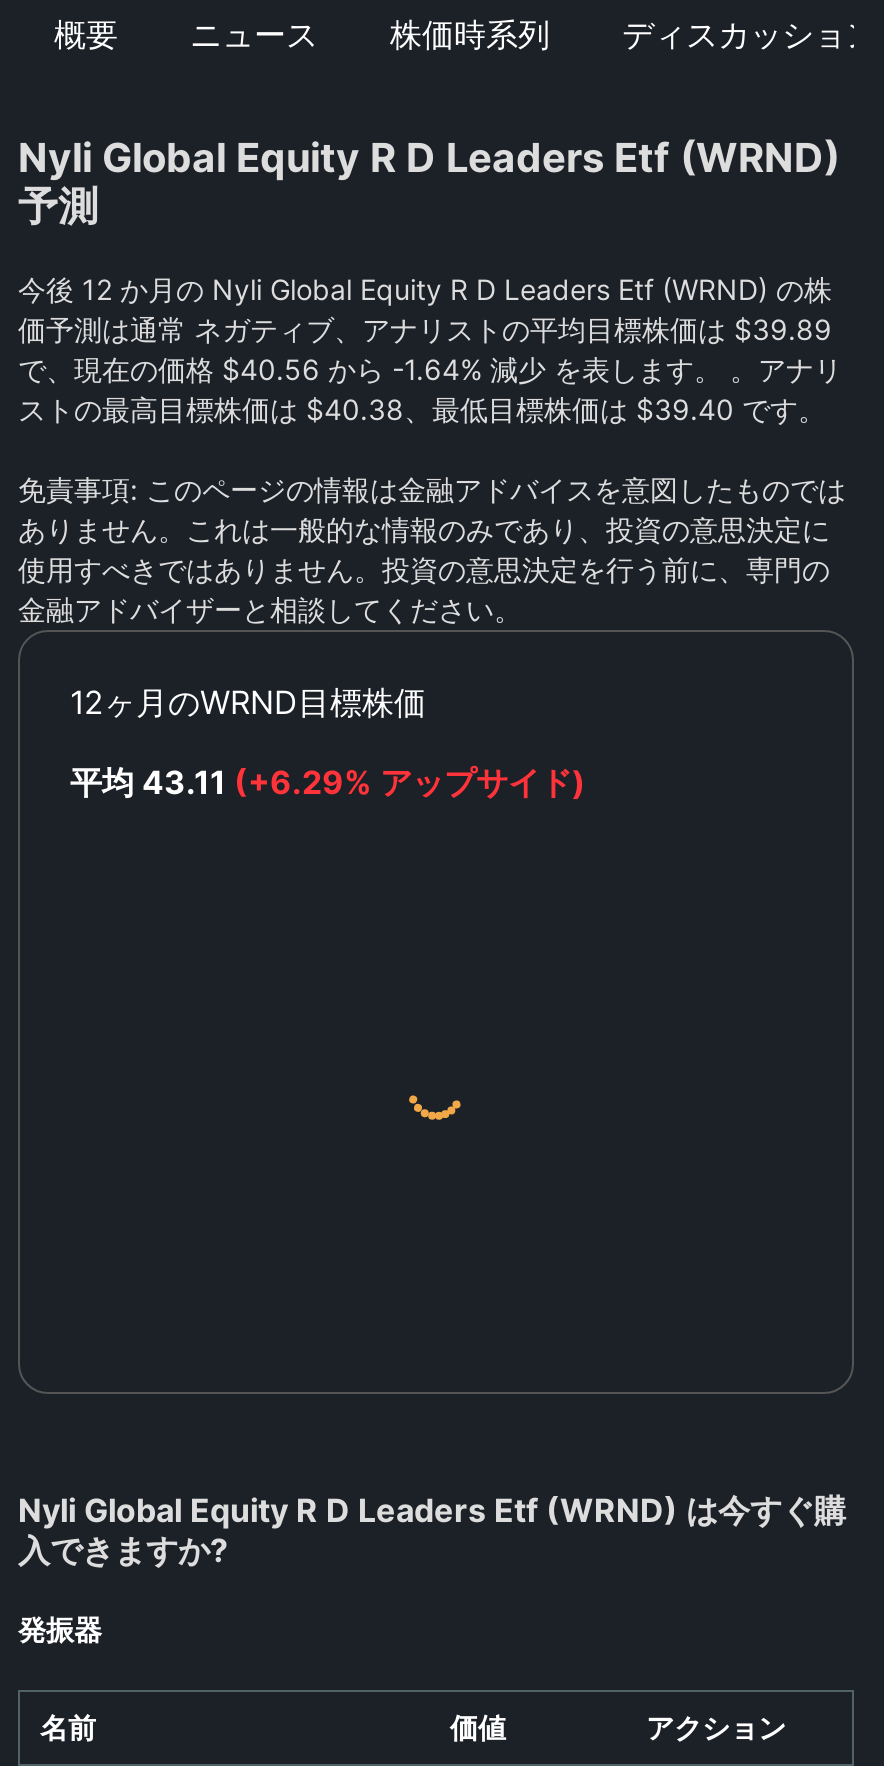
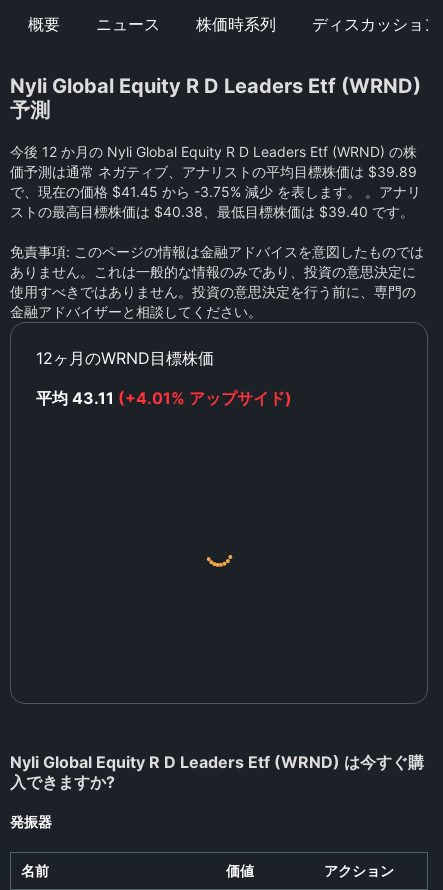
[18,351,842,385] で、現在の価格 $40.56 から -1.64% 減少 を表します。 。アナリ -> [10,182,421,199] で、現在の価格 $41.45 から -3.75% 減少 を表します。 。アナリ
[70,761,586,801] 平均 43.11 (+6.29% アップサイド) -> [36,387,292,407] 平均 43.11 (+4.01% アップサイド)

